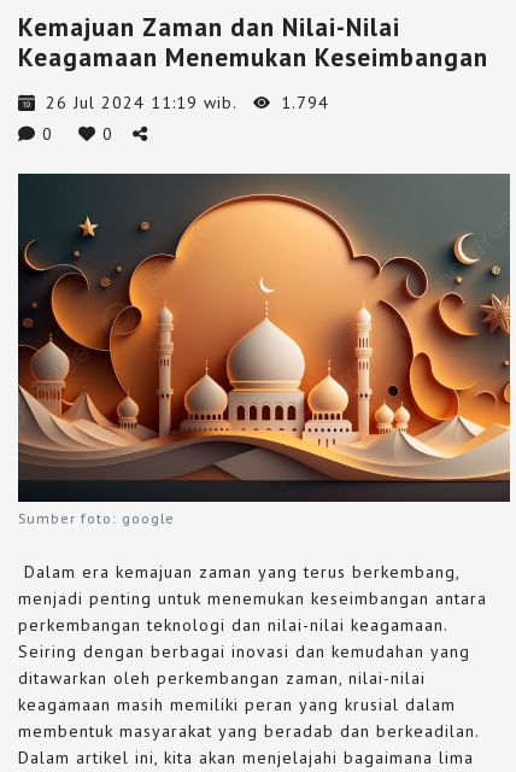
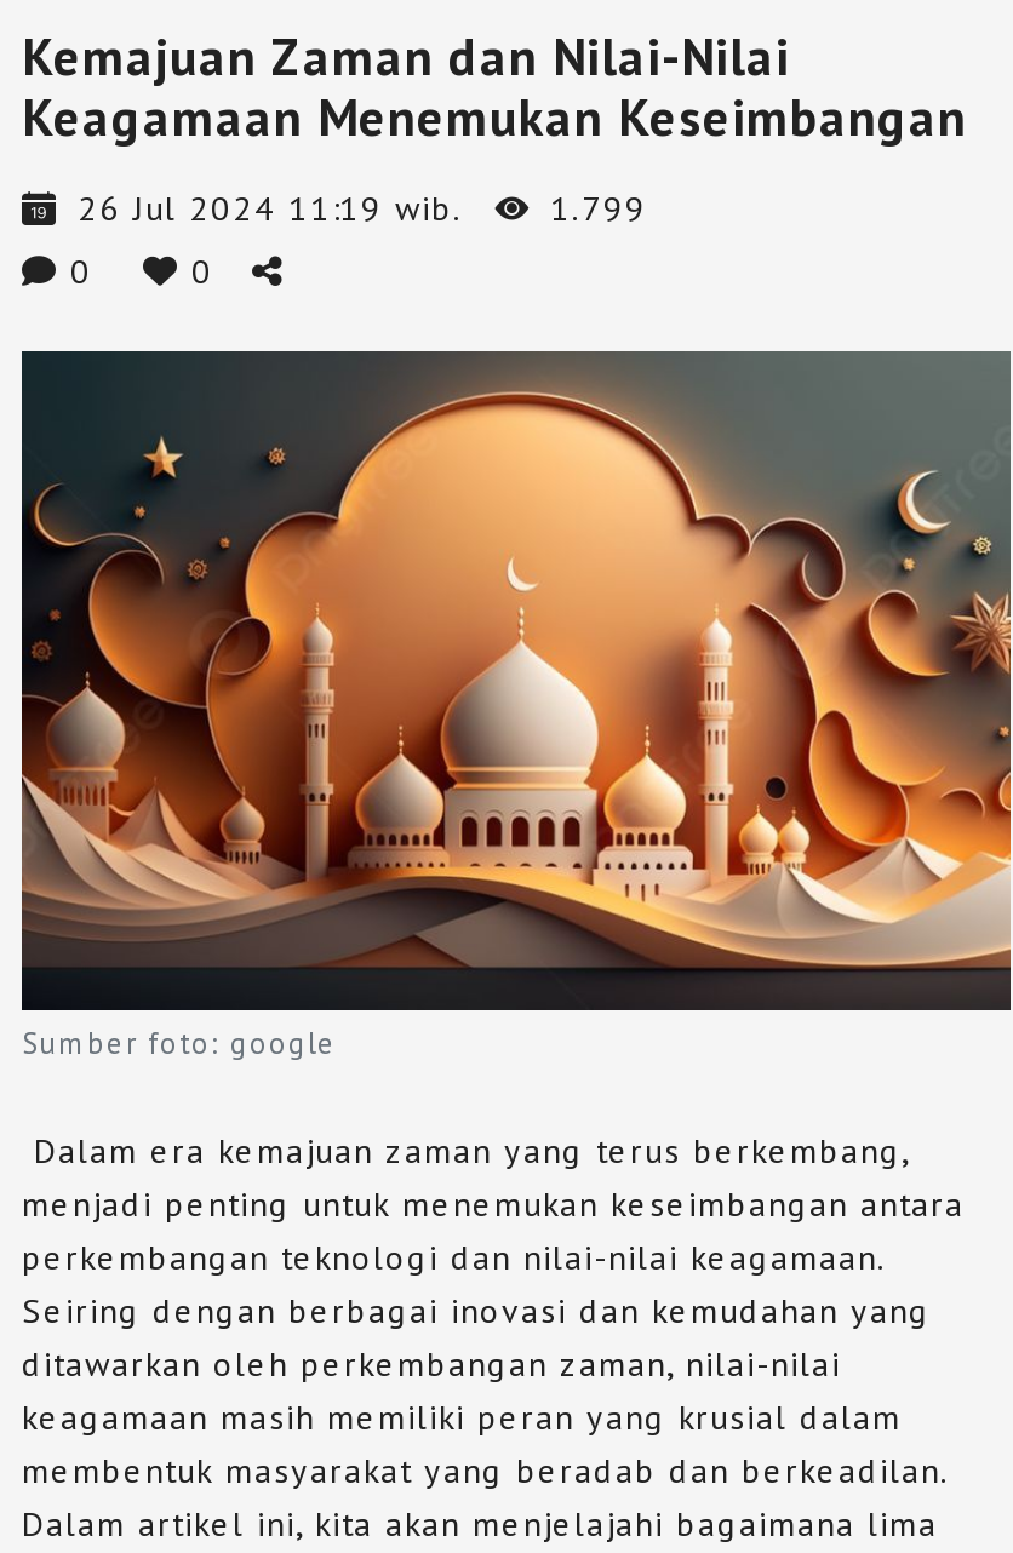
[46,92,329,113] 26 Jul 2024 11:19 wib. 1.794 -> [78,187,647,230] 26 Jul 2024 11:19 wib. 1.799

